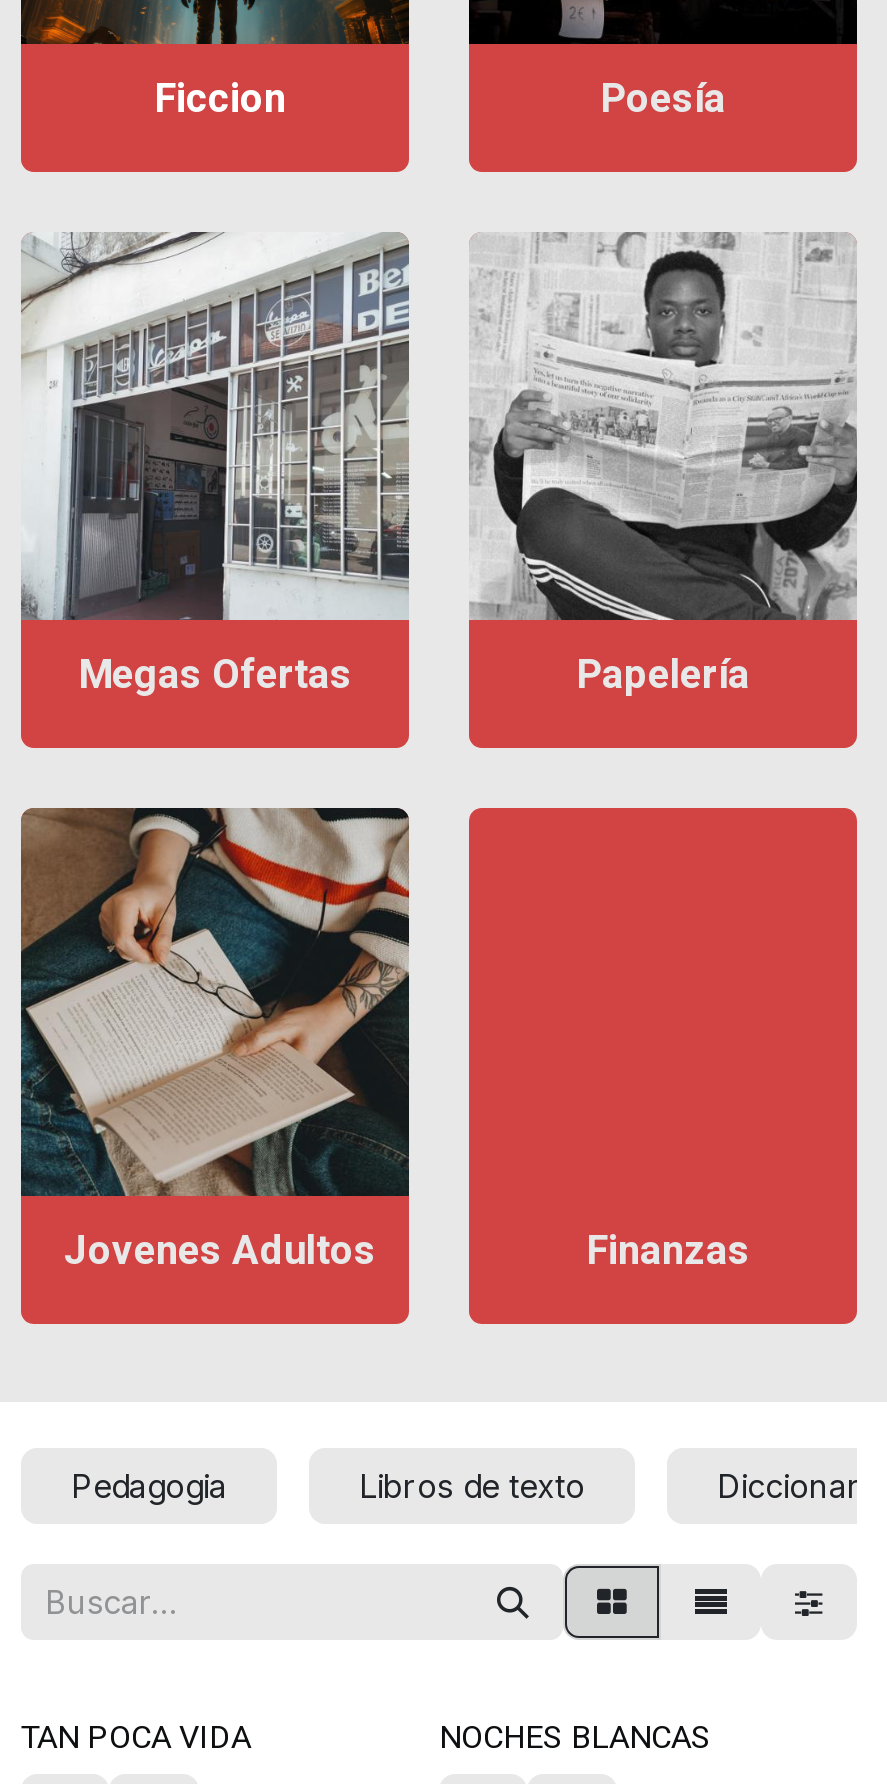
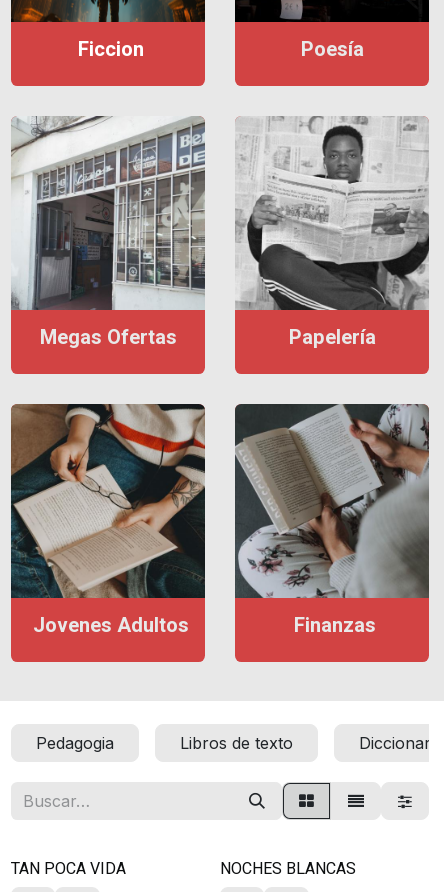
none -> [234,403,430,599] [image]

